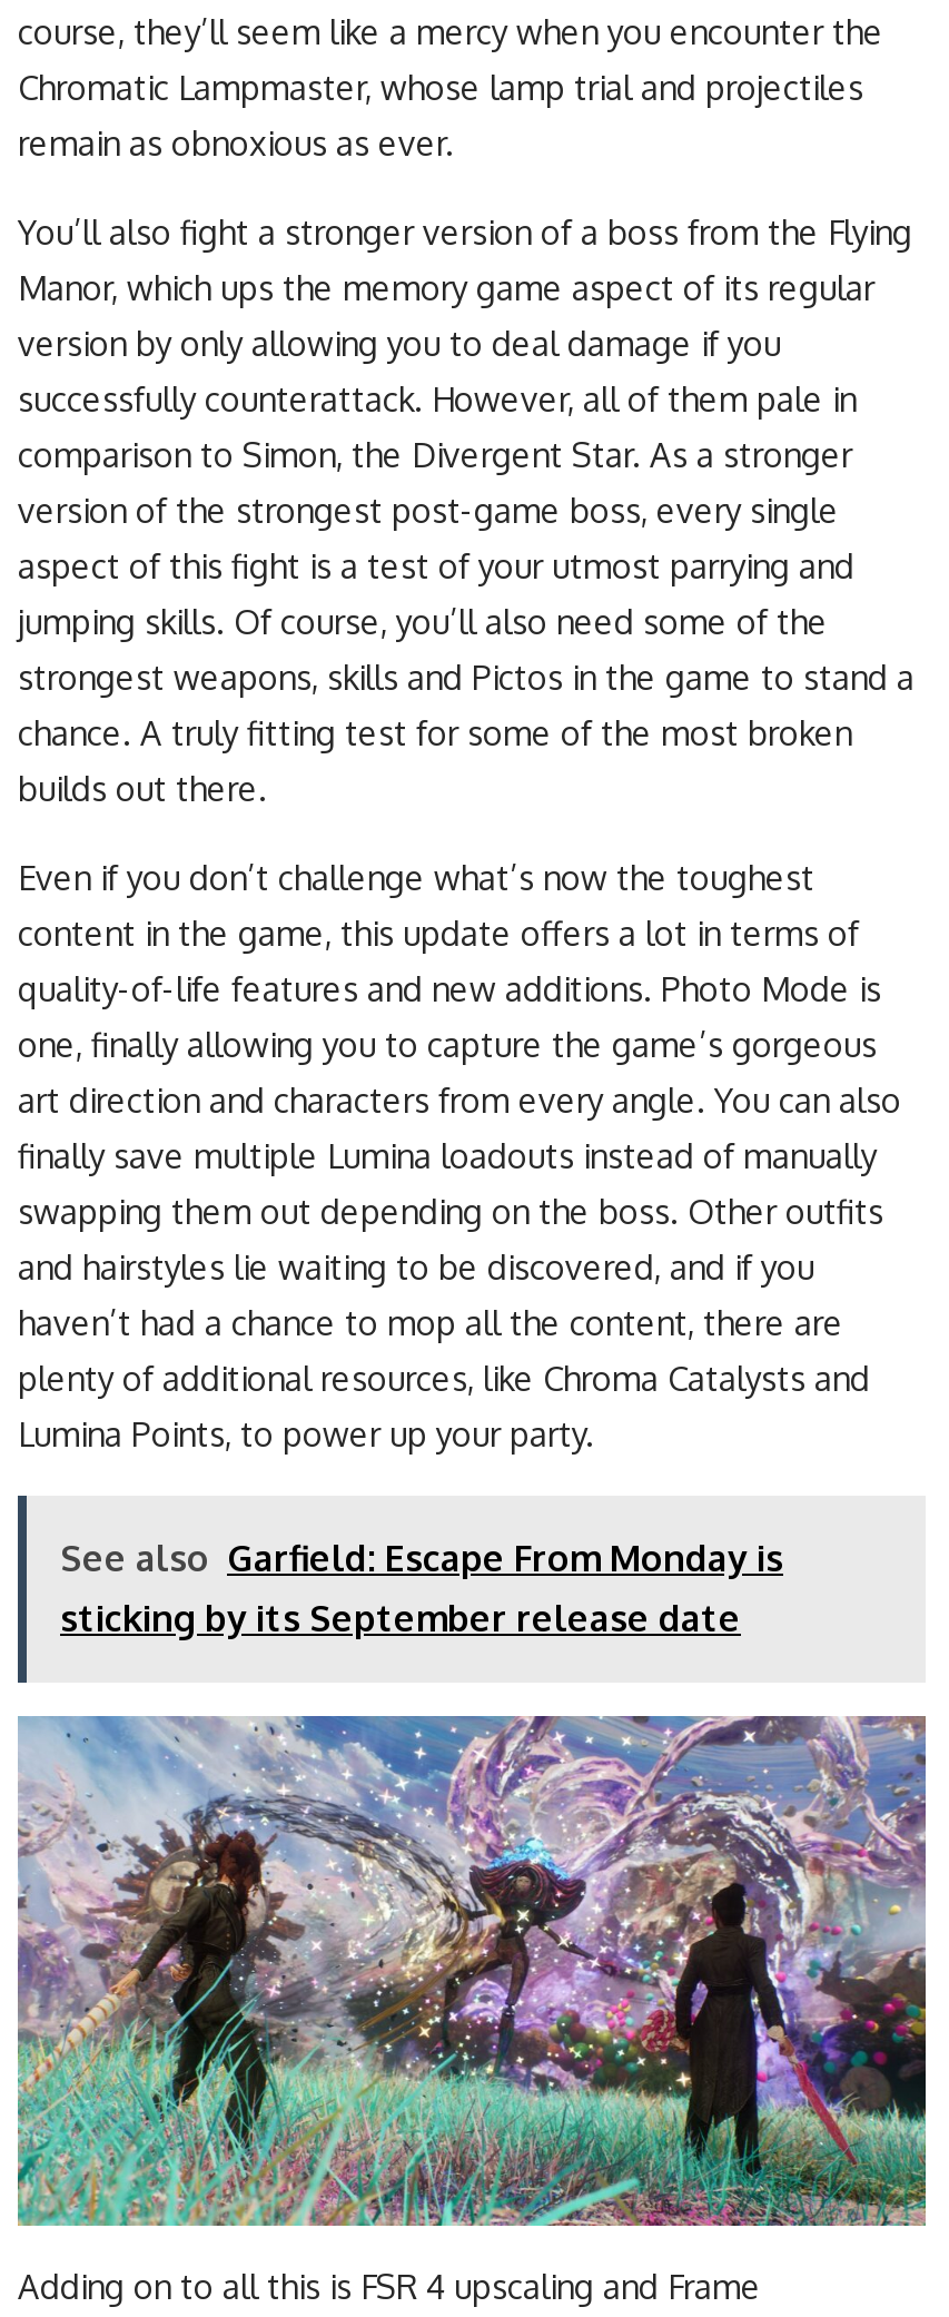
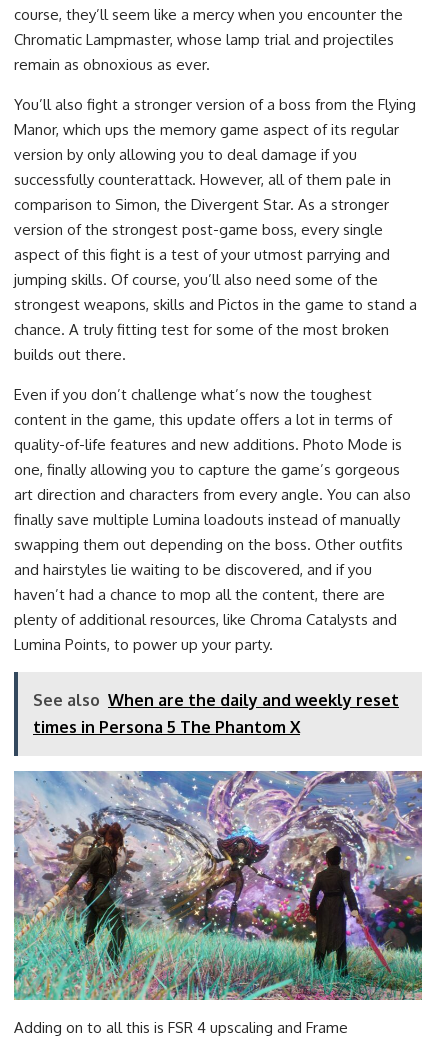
[60,1535,783,1639] See also Garfield: Escape From Monday is | sticking by its September release date -> [33,689,399,736] See also When are the daily and weekly reset | times in Persona 5 The Phantom X

